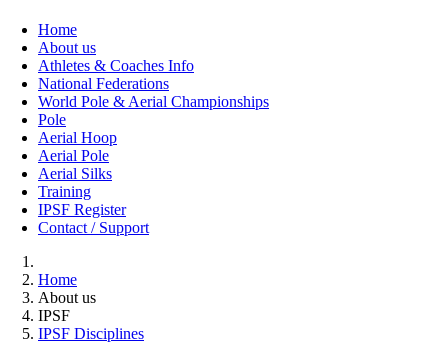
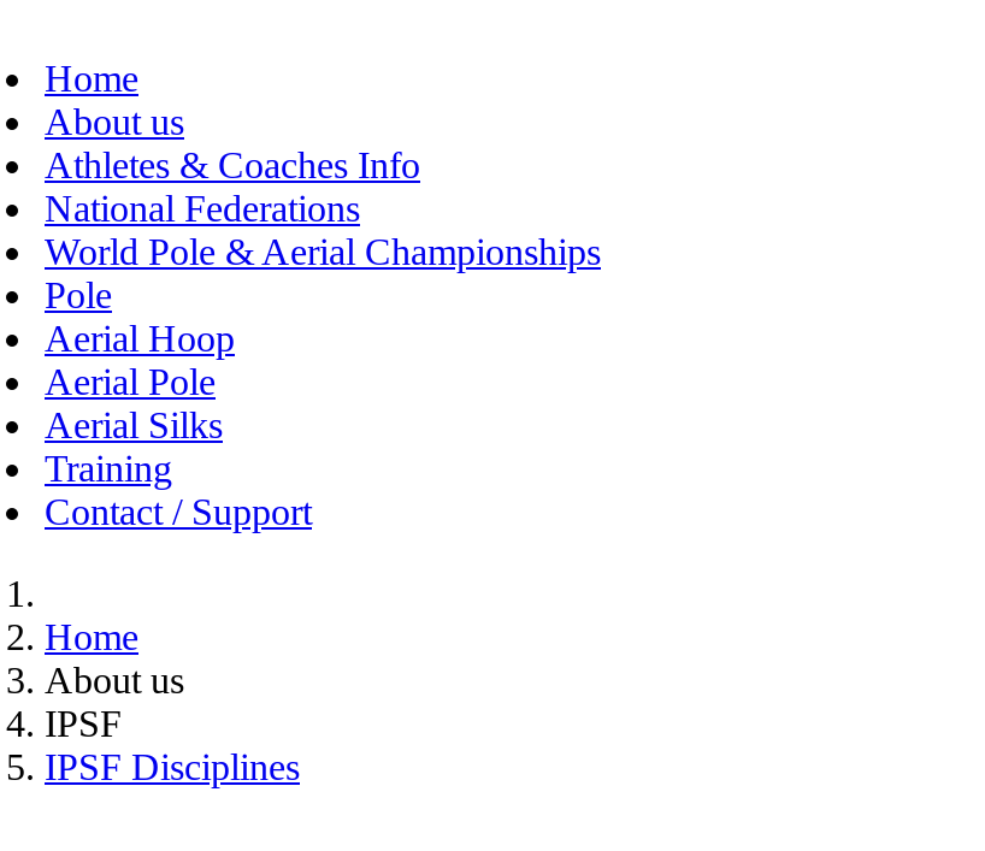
[38,201,126,218] IPSF Register -> none

